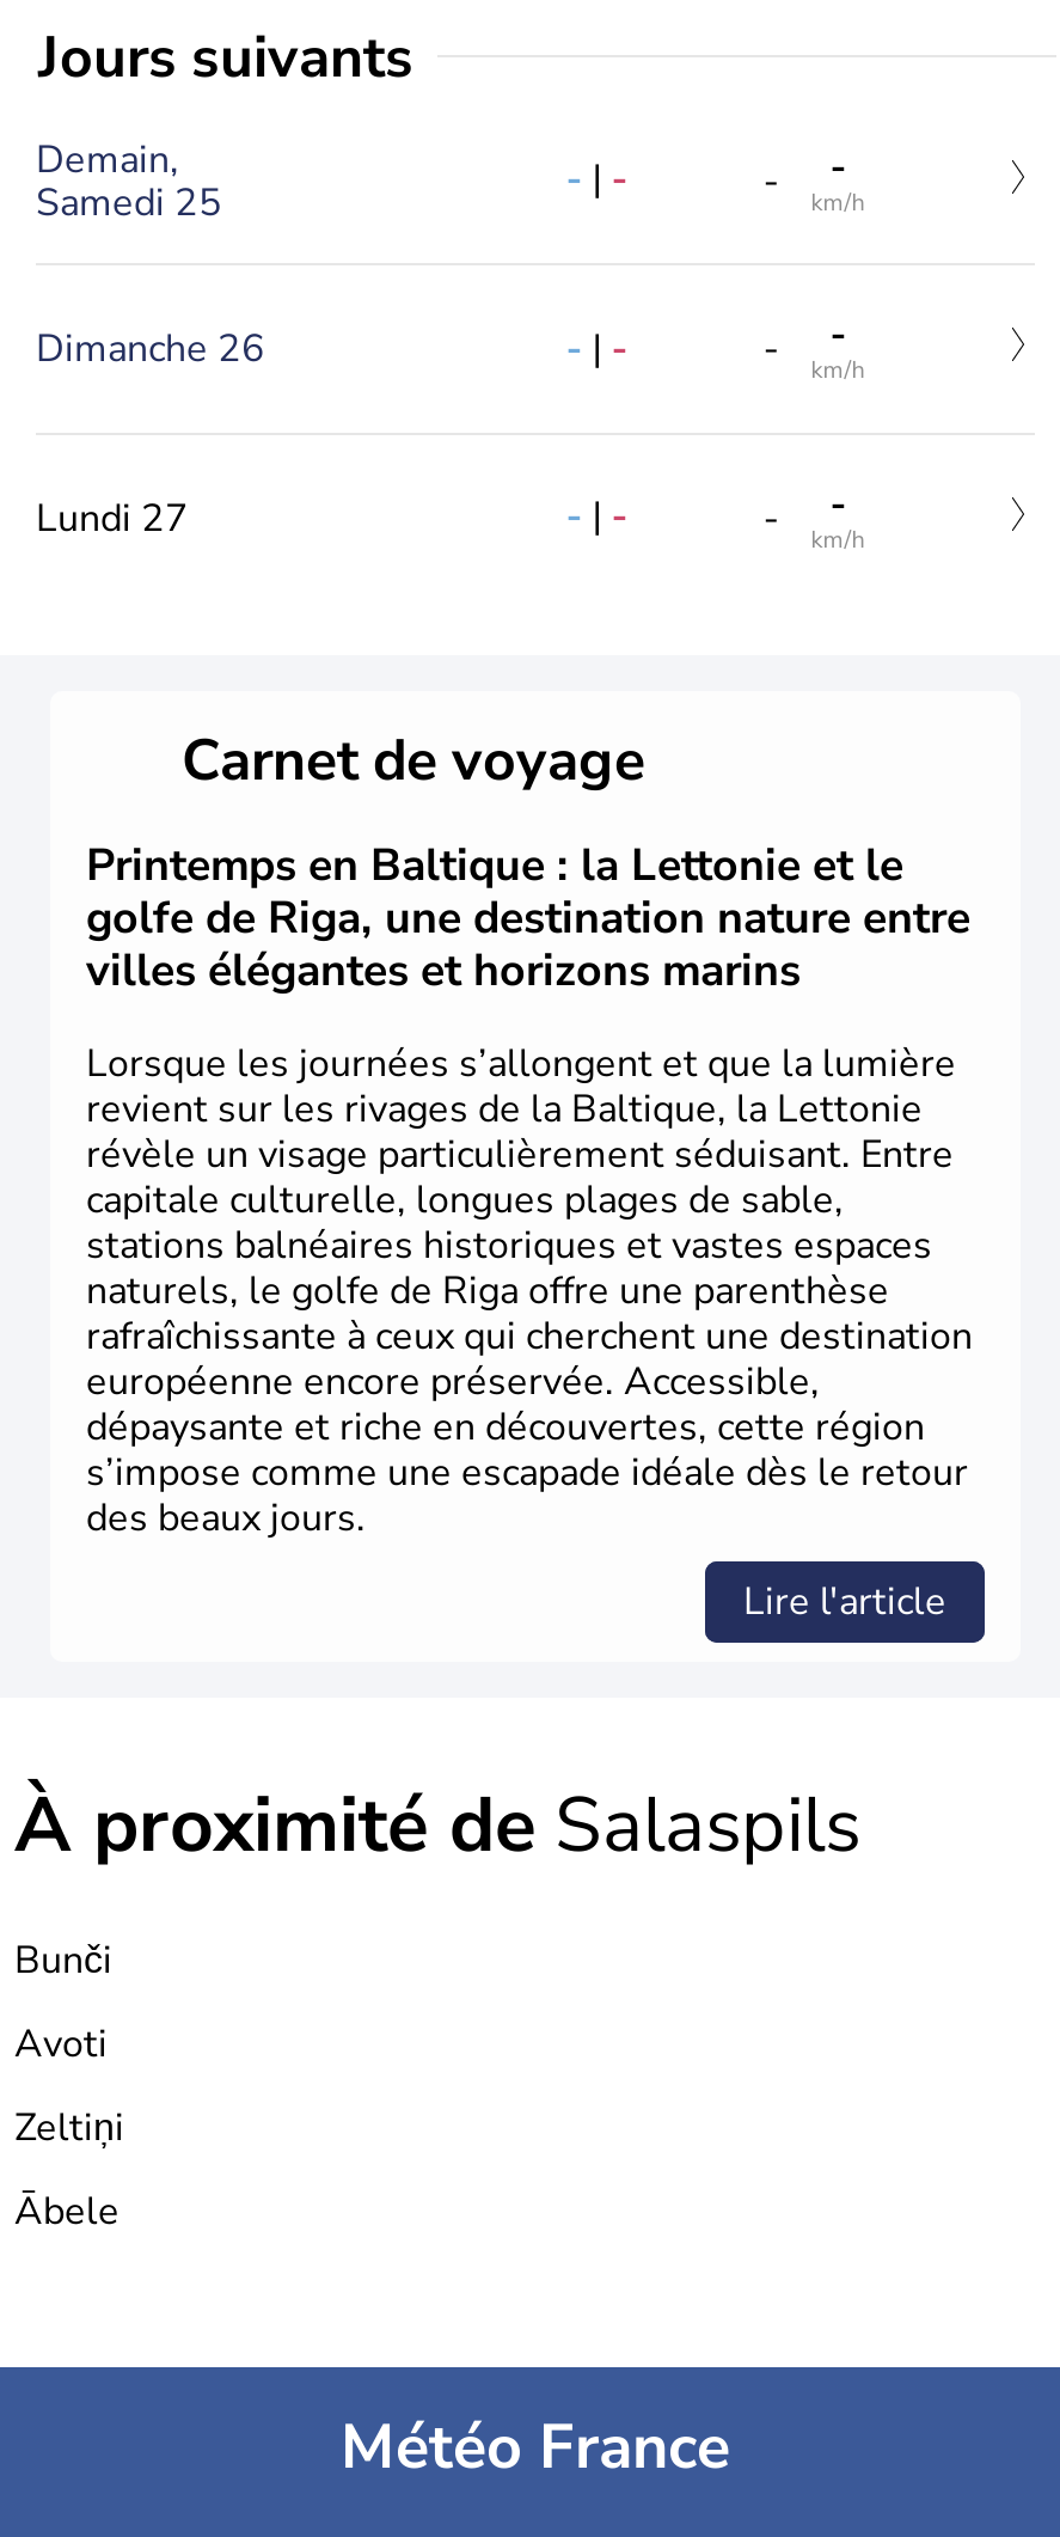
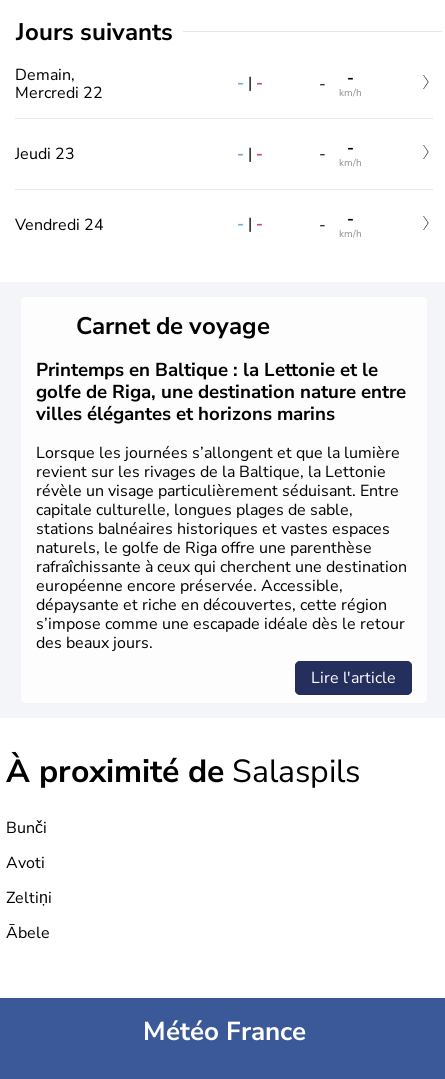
[36,176,222,229] Samedi 25 -> [15,82,103,104] Mercredi 22
[36,323,265,376] Dimanche 26 -> [15,143,75,165] Jeudi 23
[36,492,189,545] Lundi 27 -> [15,214,104,236] Vendredi 24

